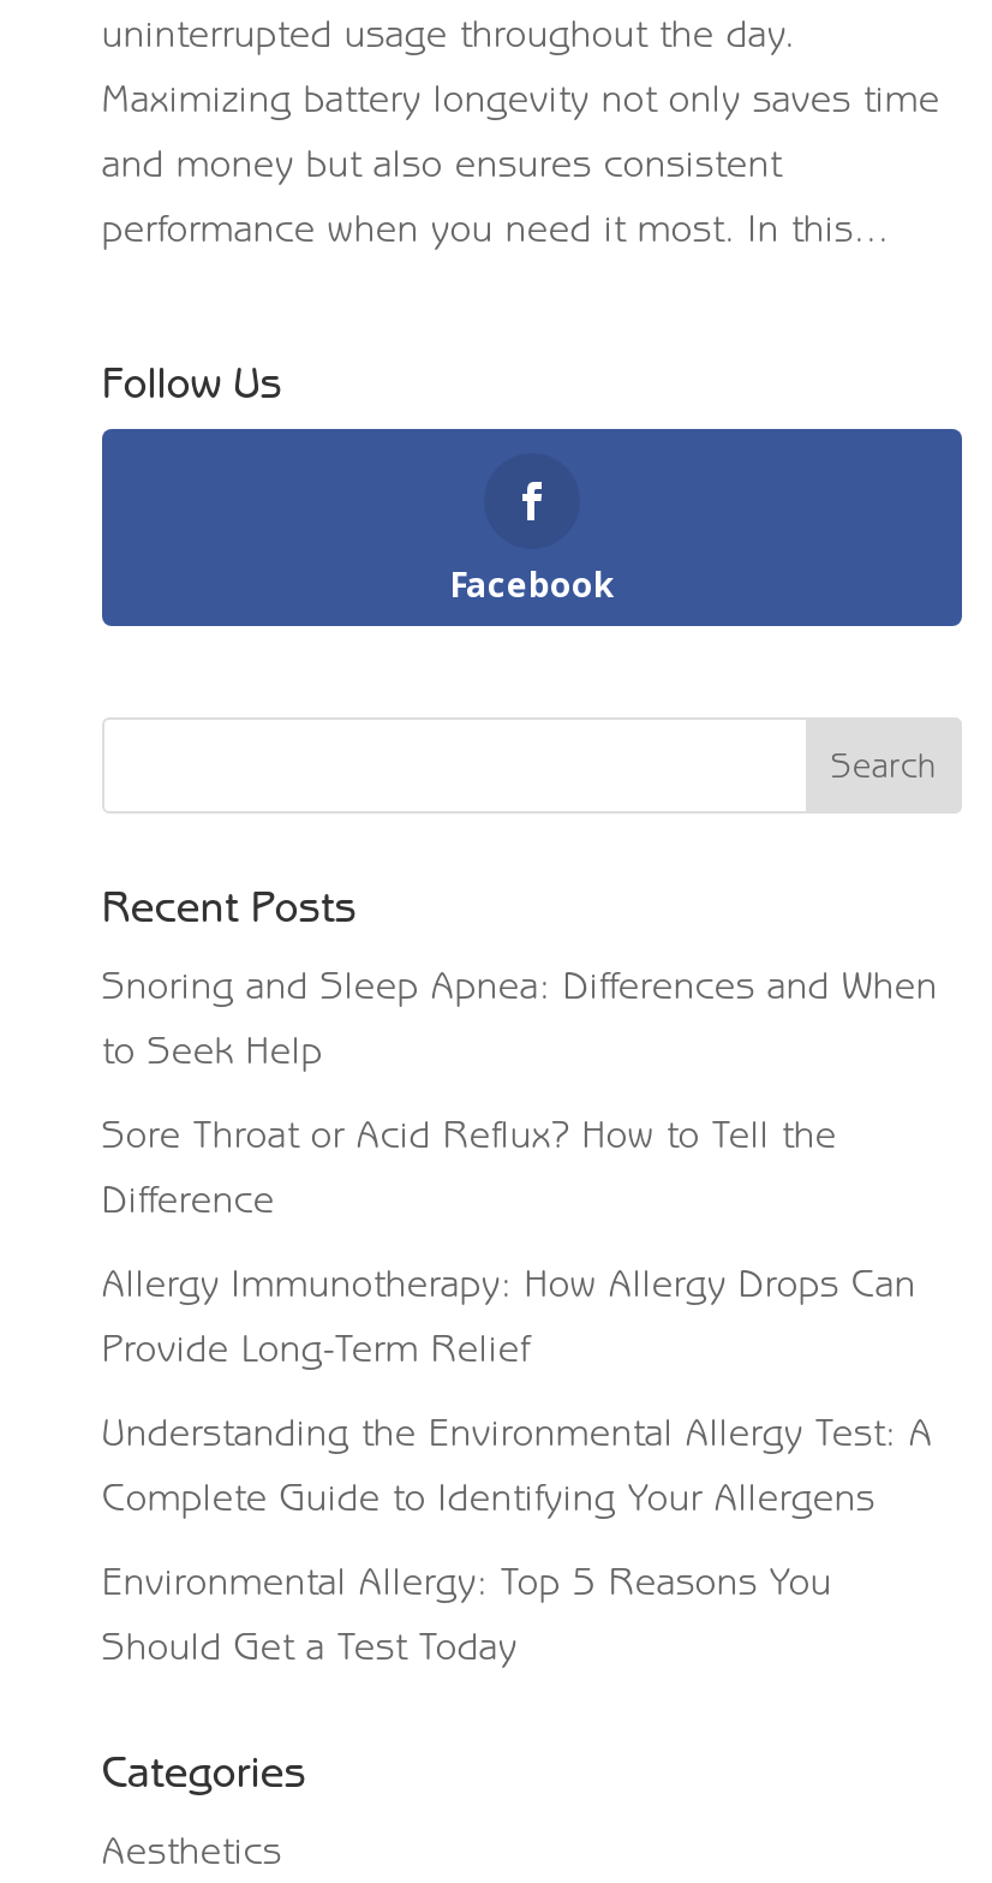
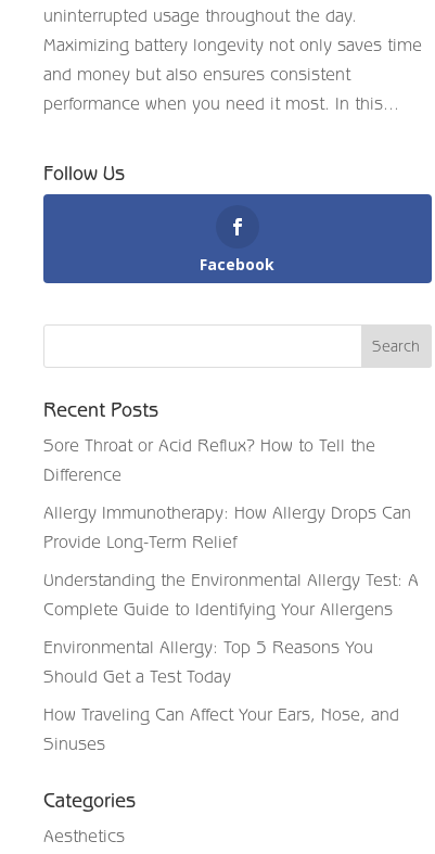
[102,963,937,1071] Snoring and Sleep Apnea: Differences and When | to Seek Help -> none
moved [102,1112,933,1667] -> [43,435,419,685]: Sore Throat or Acid Reflux? How to Tell the | Difference | Allergy Immunotherapy: How Allergy Drops Can | Provide Long-Term Relief | Understanding the Environmental Allergy Test: A | Complete Guide to Identifying Your Allergens | Environmental Allergy: Top 5 Reasons You | Should Get a Test Today
none -> [43,704,399,753] How Traveling Can Affect Your Ears, Nose, and | Sinuses

